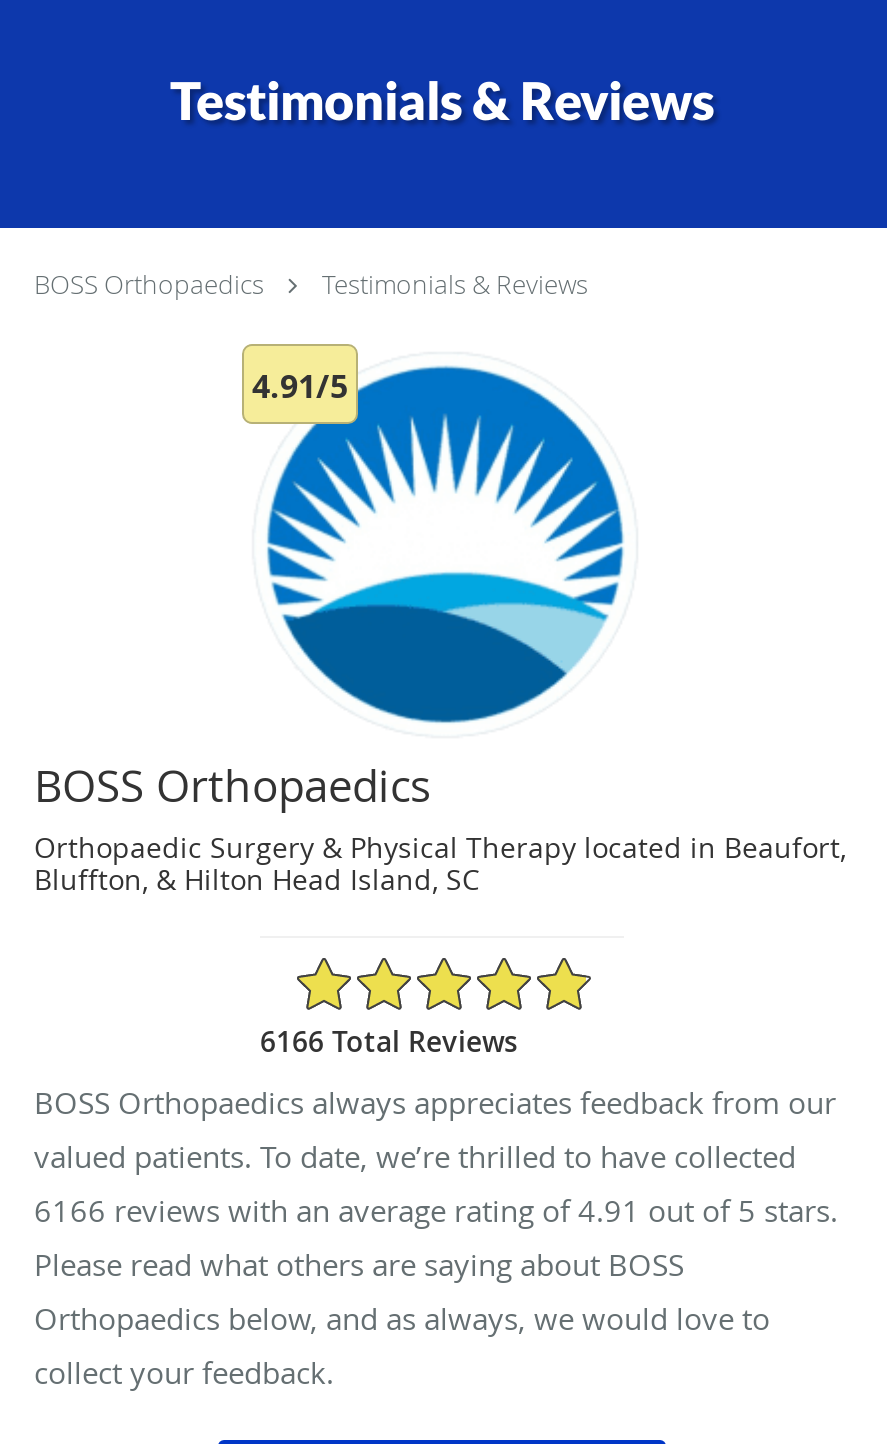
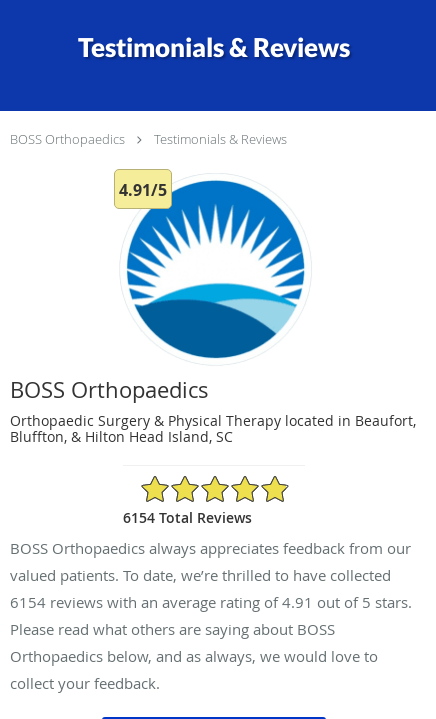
[260,1021,518,1059] 6166 Total Reviews -> [123,507,252,526] 6154 Total Reviews
[34,1189,838,1229] 6166 reviews with an average rating of 4.91 out of 5 stars. -> [10,591,412,611] 6154 reviews with an average rating of 4.91 out of 5 stars.

